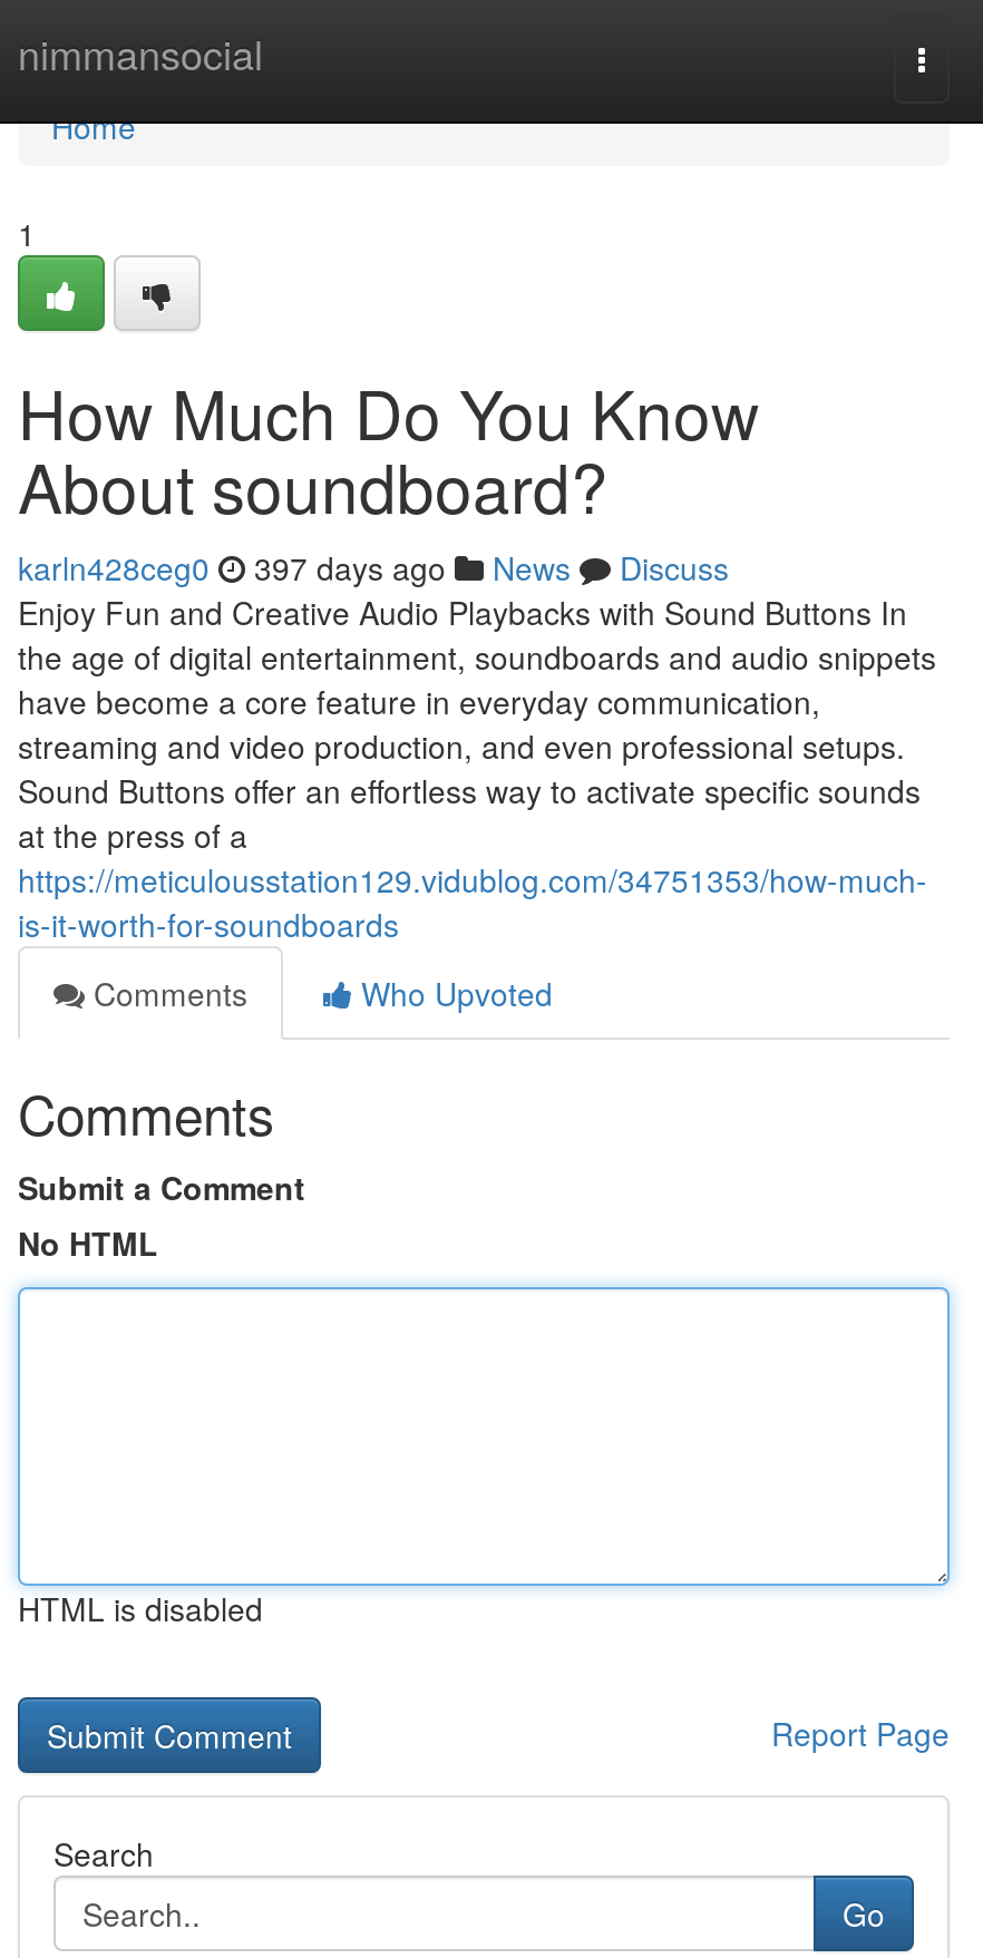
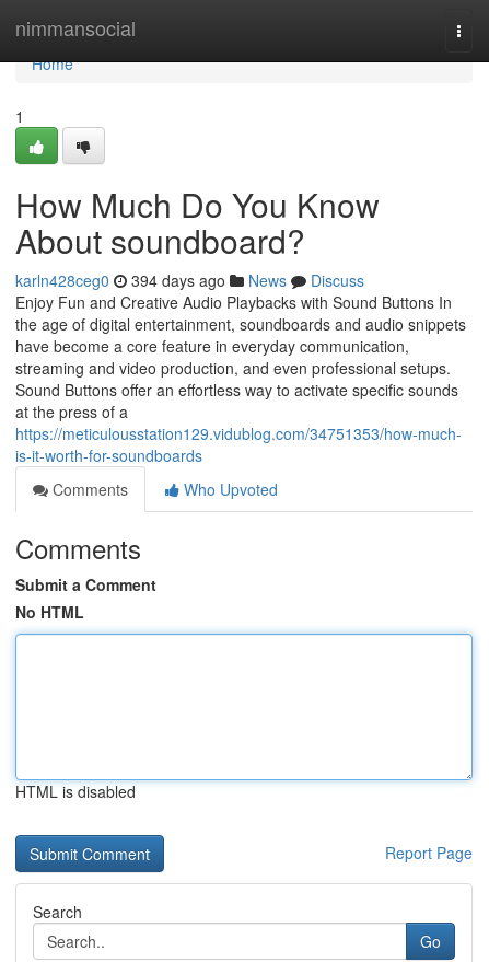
[18,545,729,590] karln428ceg0 397 days ago News Discuss -> [15,269,364,291] karln428ceg0 394 days ago News Discuss

